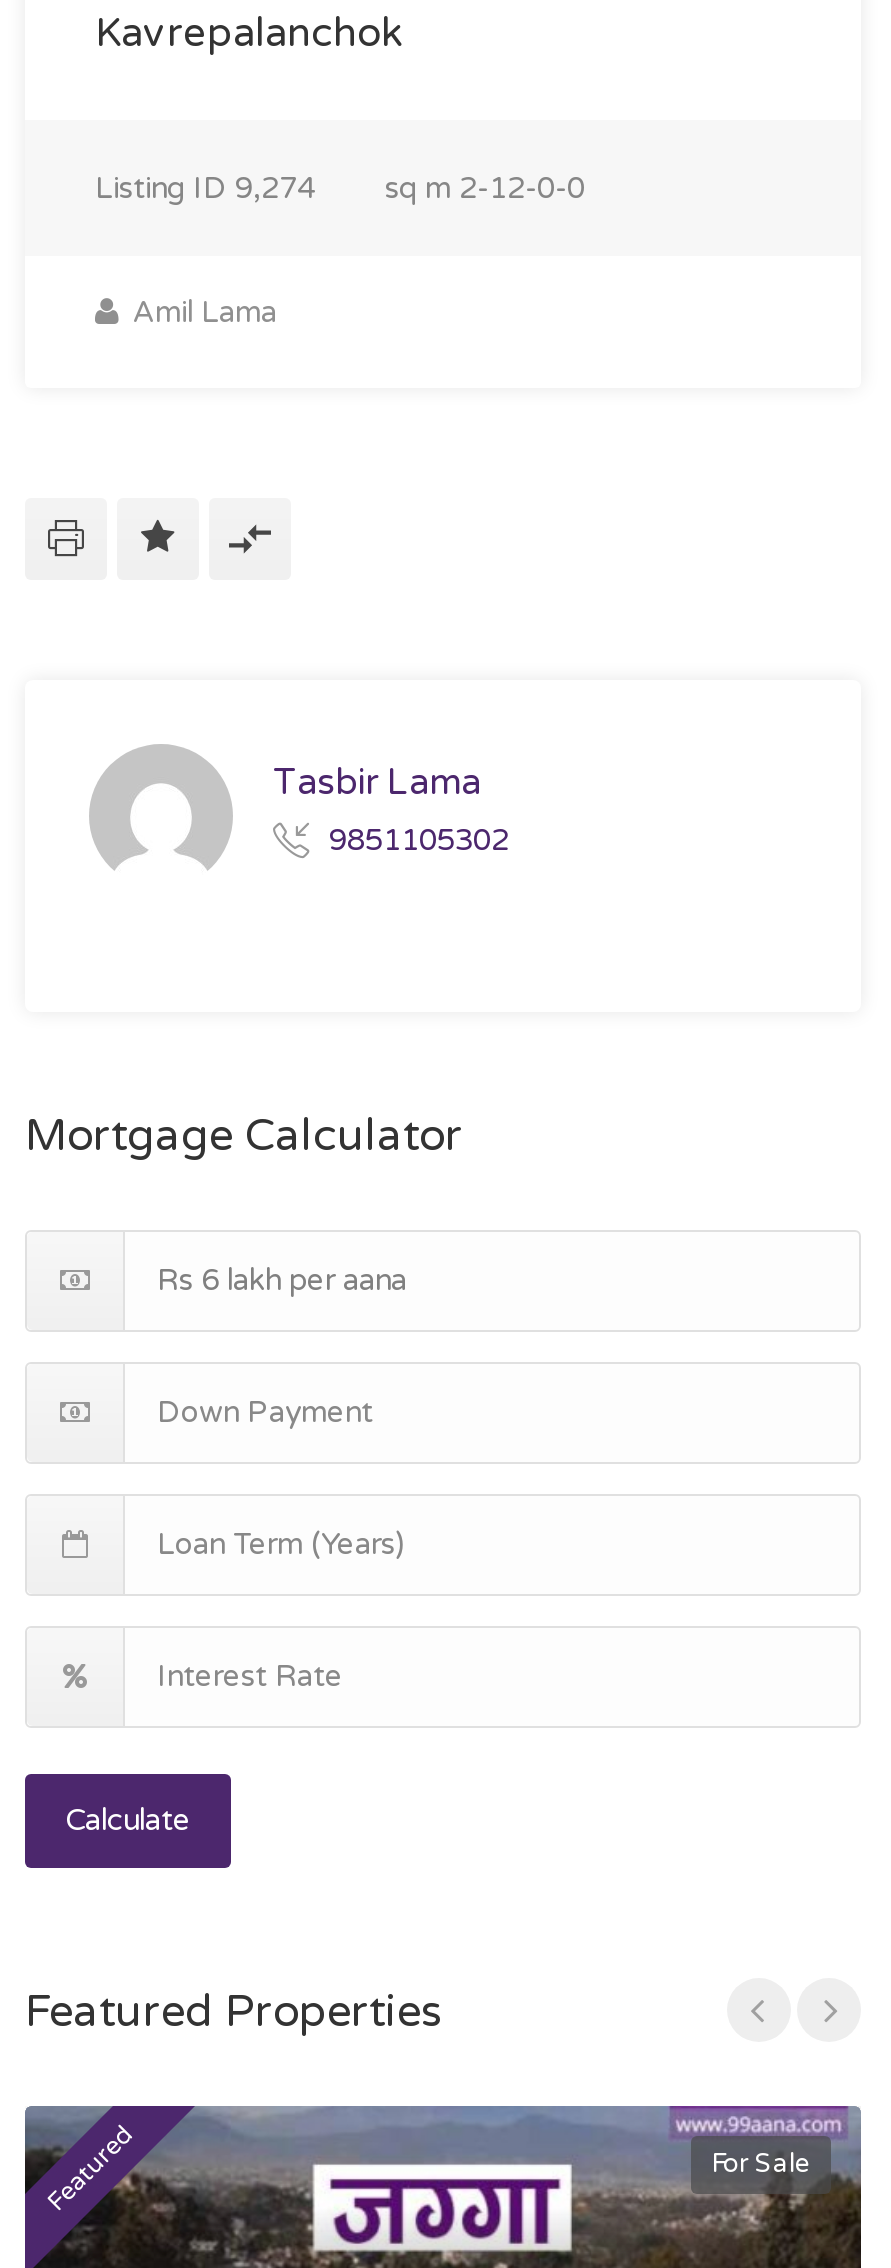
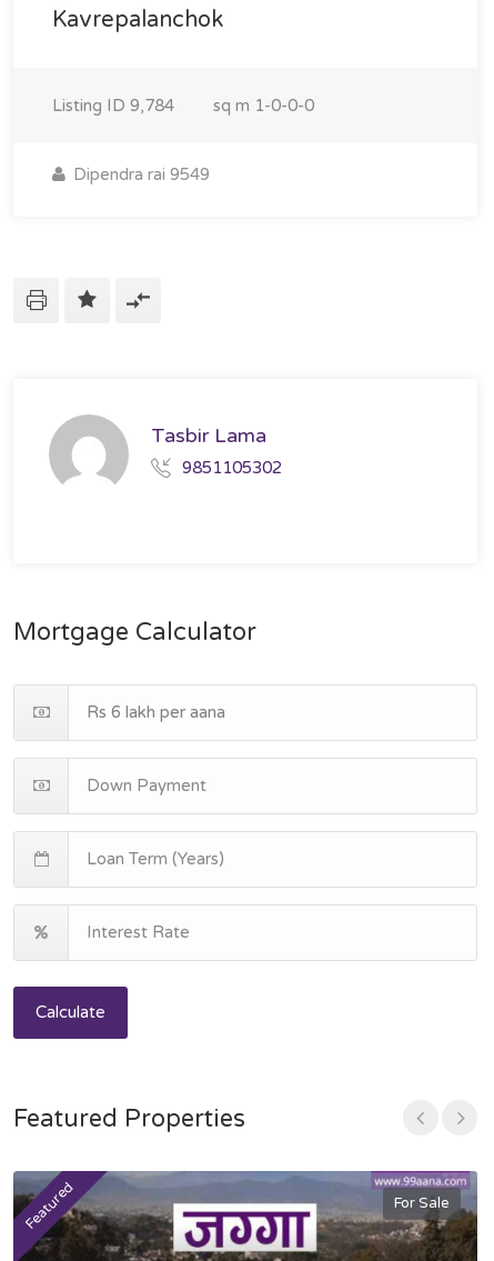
[95,170,585,206] Listing ID 9,274 | sq m 2-12-0-0 -> [52,96,314,116] Listing ID 9,784 | sq m 1-0-0-0
[125,294,277,330] Amil Lama -> [69,164,210,184] Dipendra rai 9549

